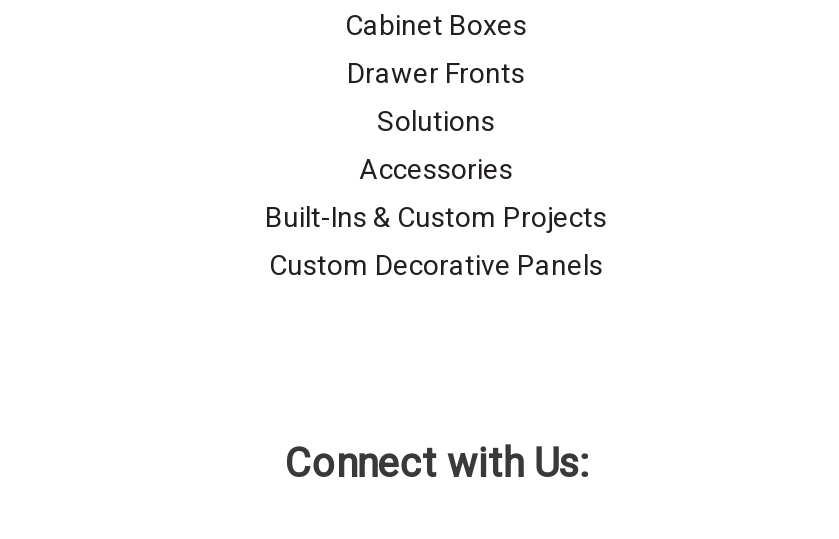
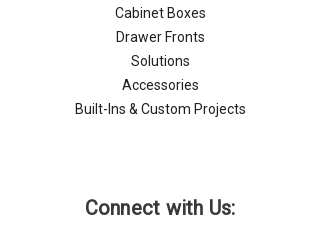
[269,249,603,281] Custom Decorative Panels -> none

